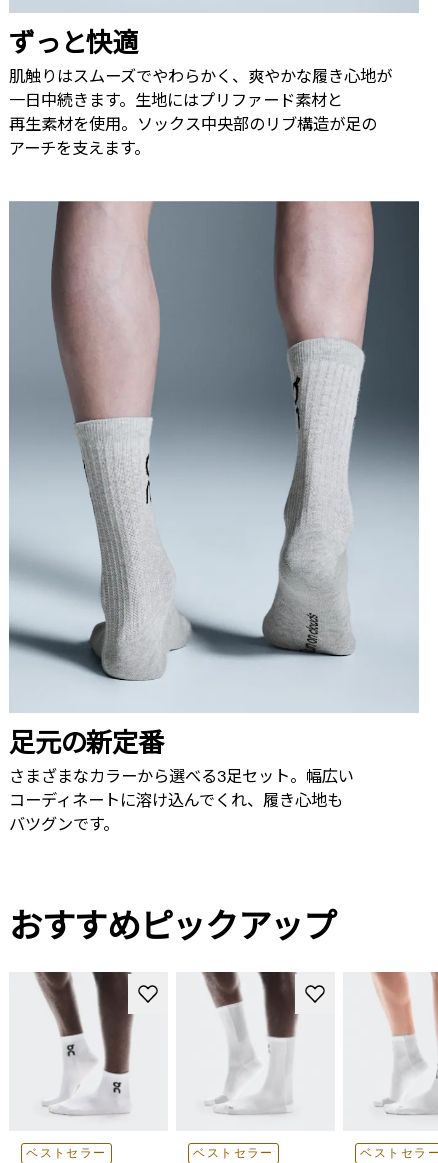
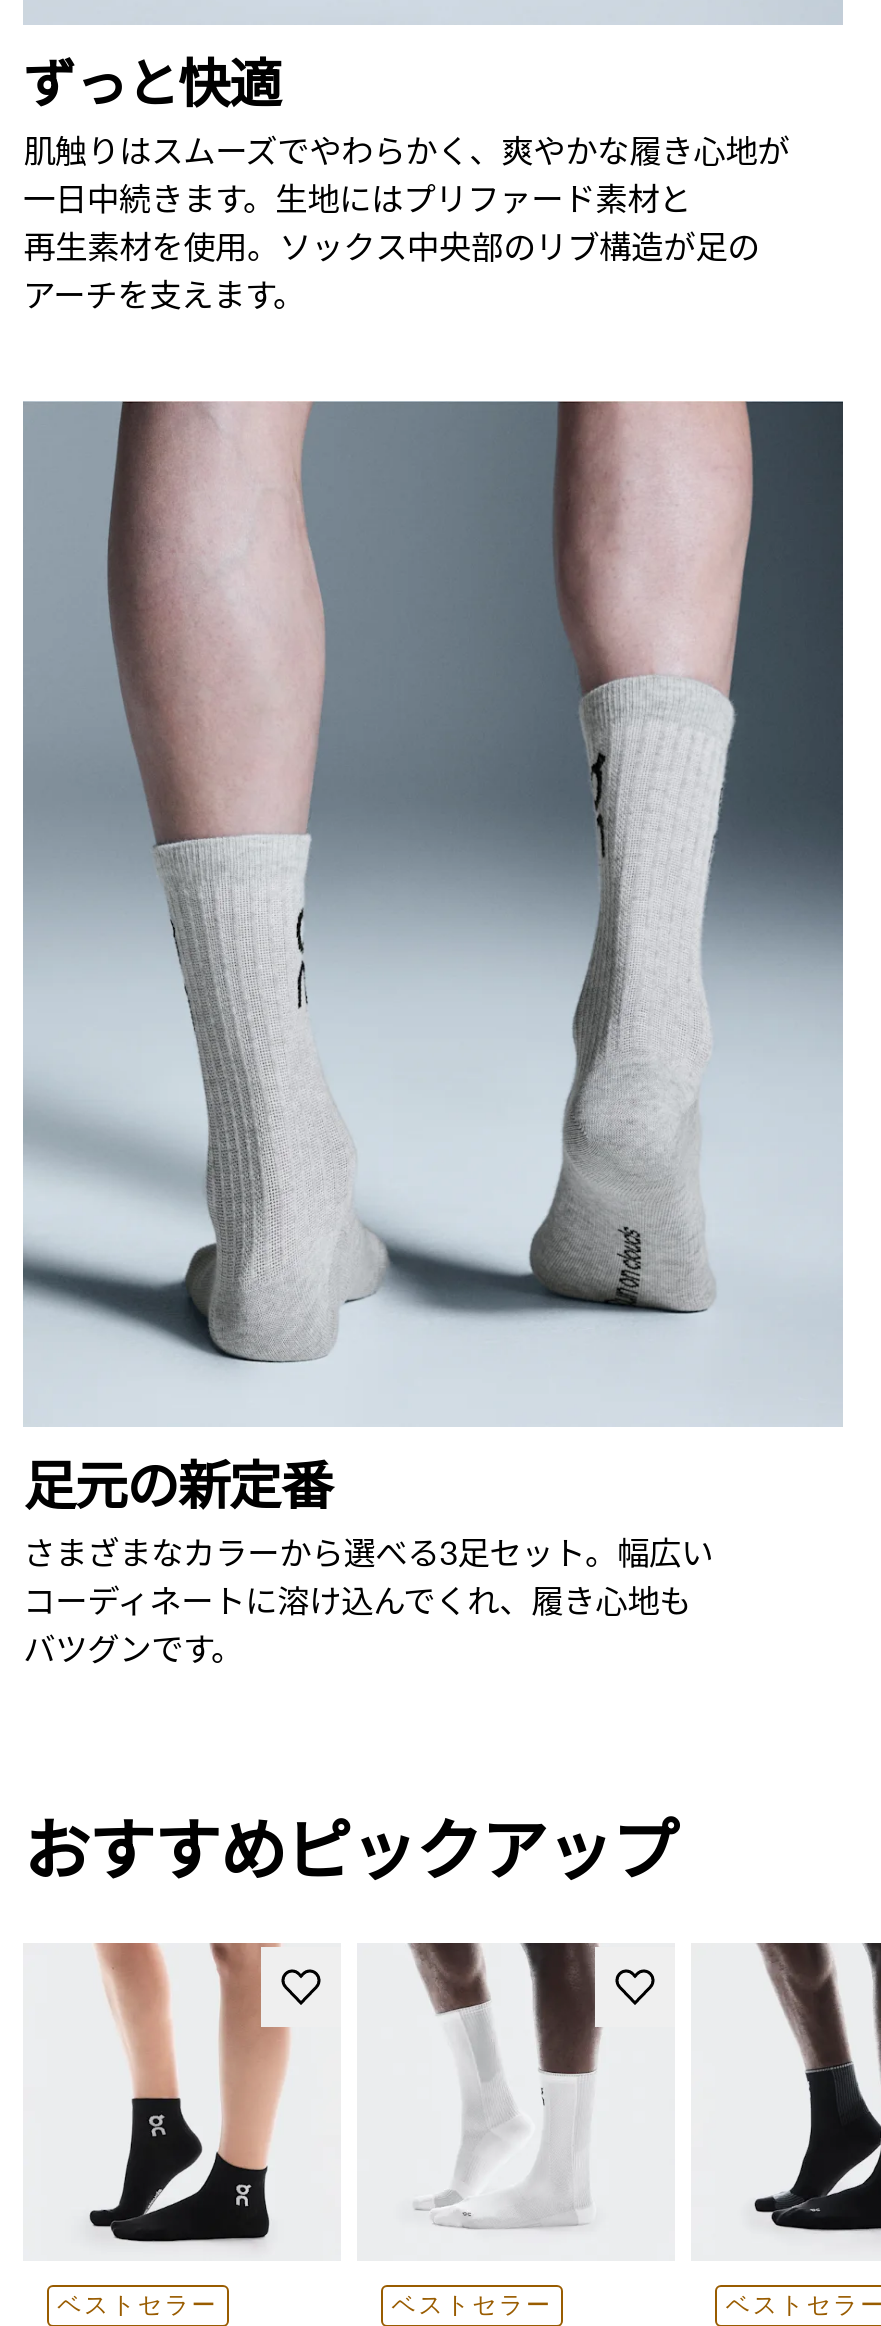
[34,971,142,1121] [image] -> [77,1942,291,2244] [image]
[372,971,435,1115] [image] -> [751,1940,875,2232] [image]

